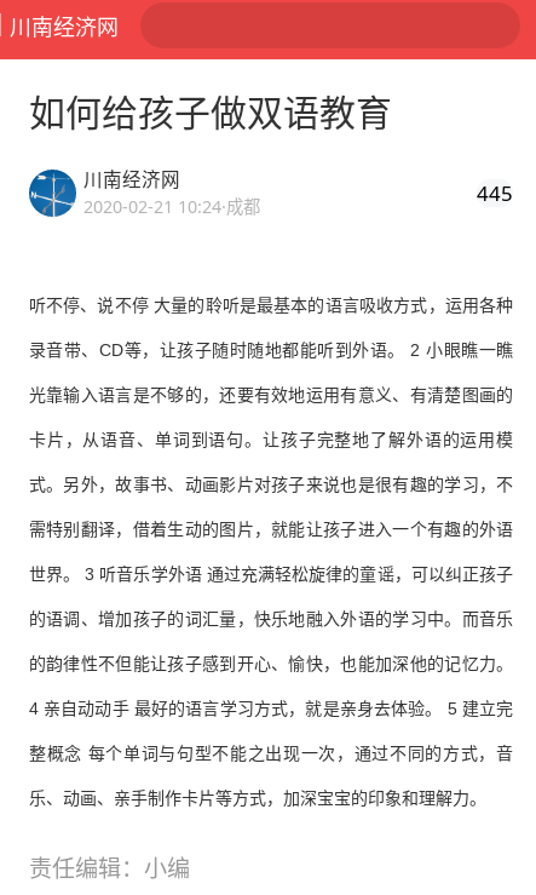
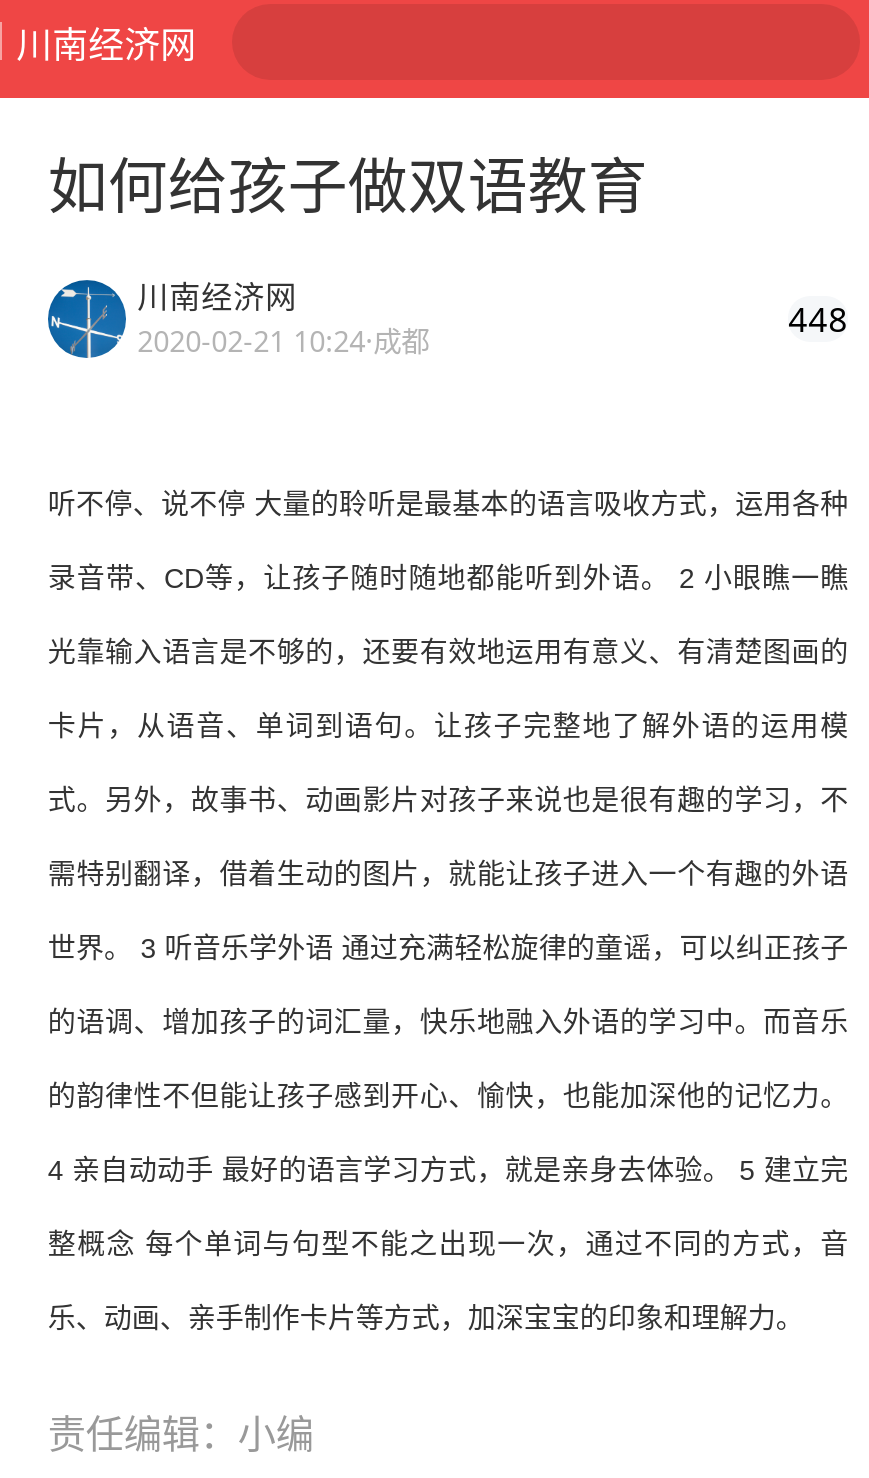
[477,179,513,207] 445 -> [788,295,848,341] 448

